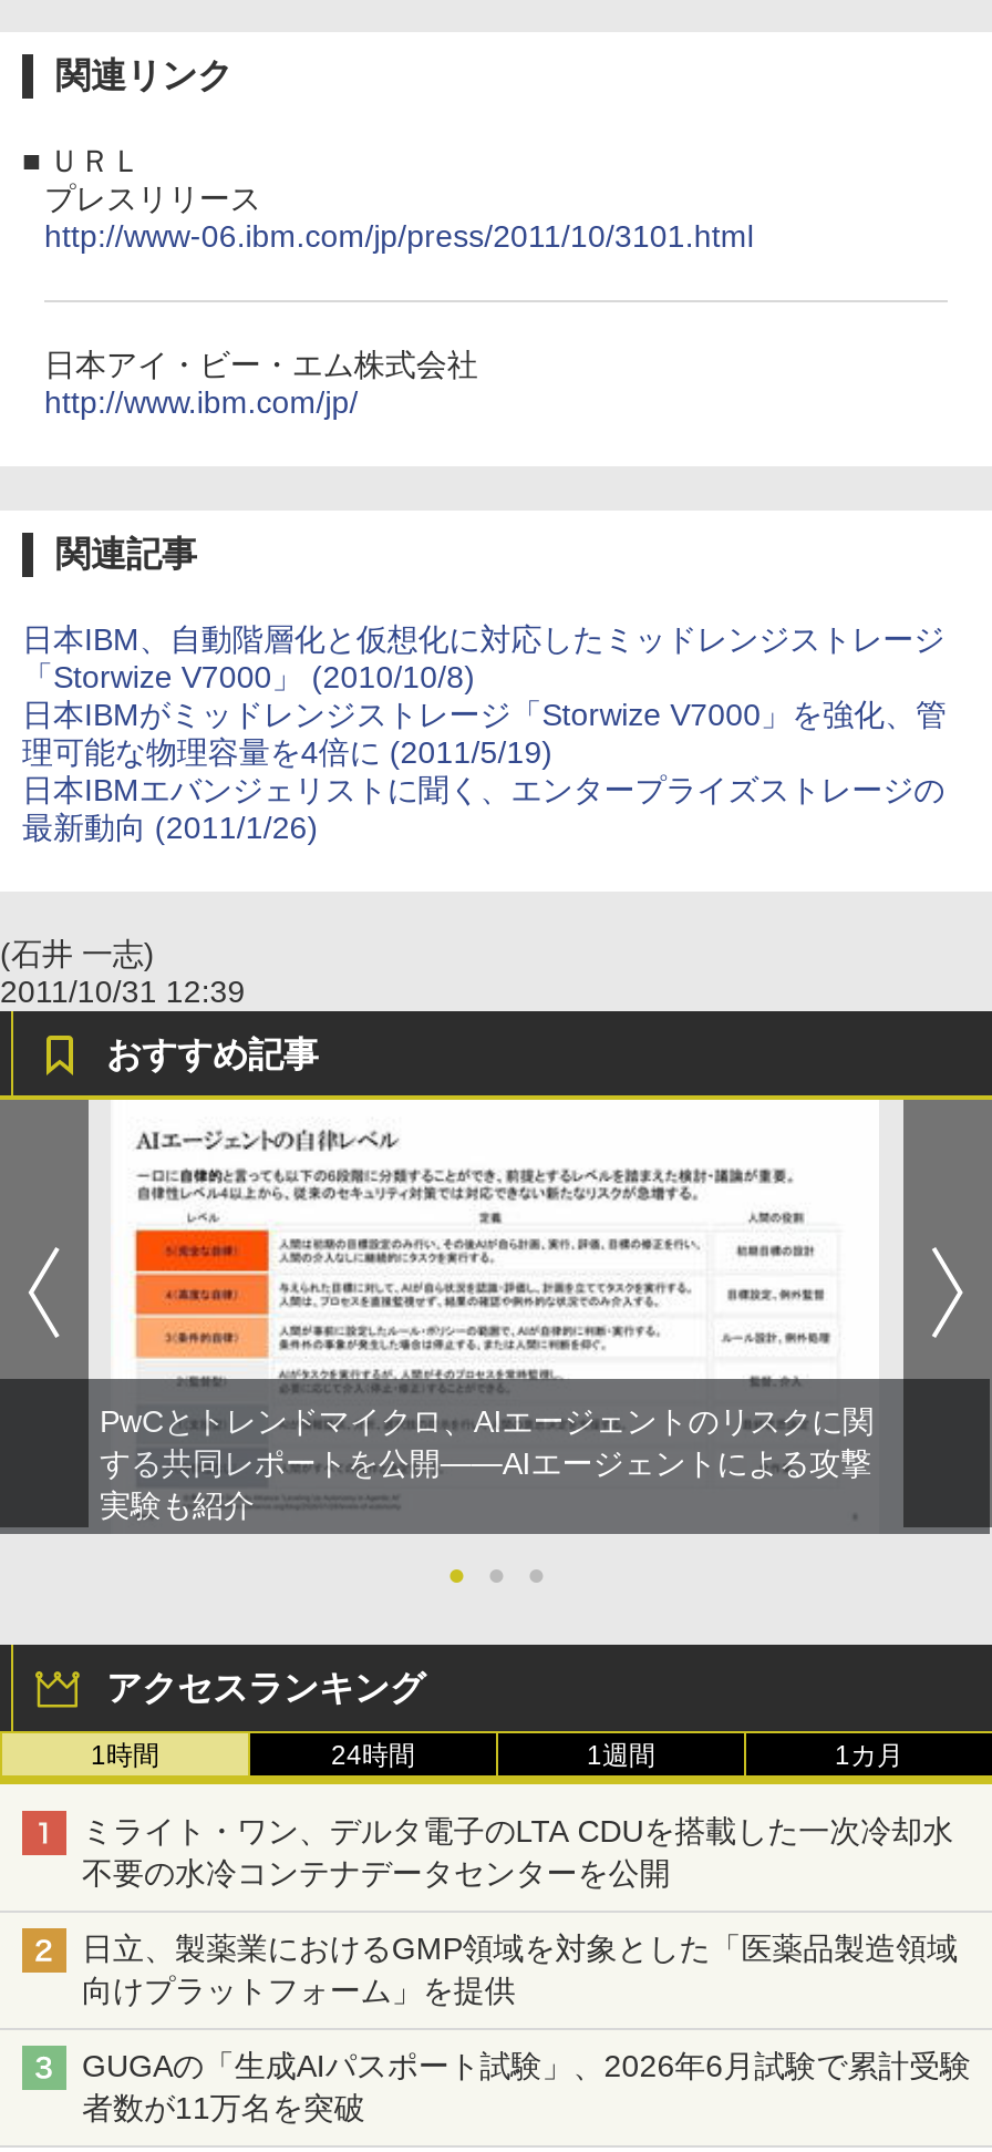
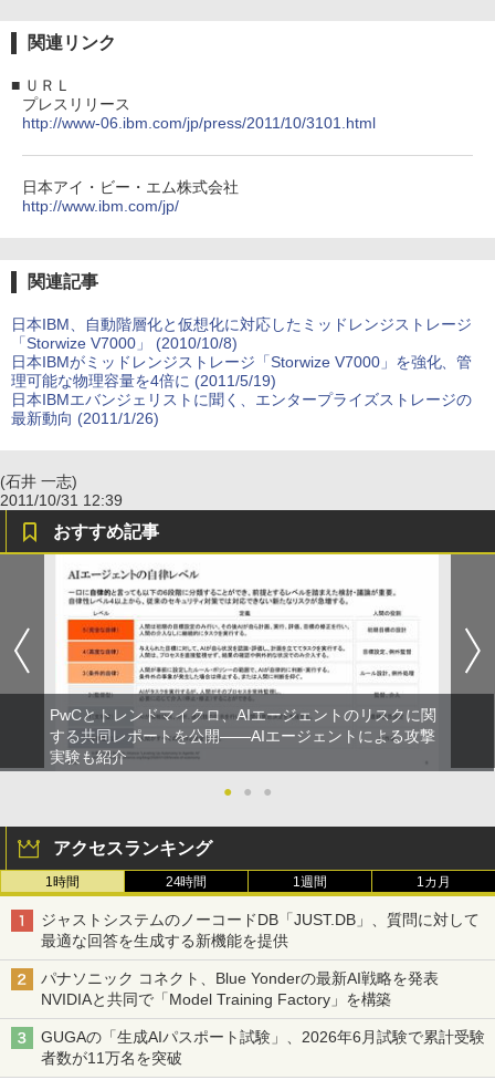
[82,1814,953,1891] ミライト・ワン、デルタ電子のLTA CDUを搭載した一次冷却水 | 不要の水冷コンテナデータセンターを公開 -> [41,911,479,950] ジャストシステムのノーコードDB「JUST.DB」、質問に対して | 最適な回答を生成する新機能を提供
[82,1931,958,2009] 日立、製薬業におけるGMP領域を対象とした「医薬品製造領域 | 向けプラットフォーム」を提供 -> [41,970,454,1008] パナソニック コネクト、Blue Yonderの最新AI戦略を発表 | NVIDIAと共同で「Model Training Factory」を構築

